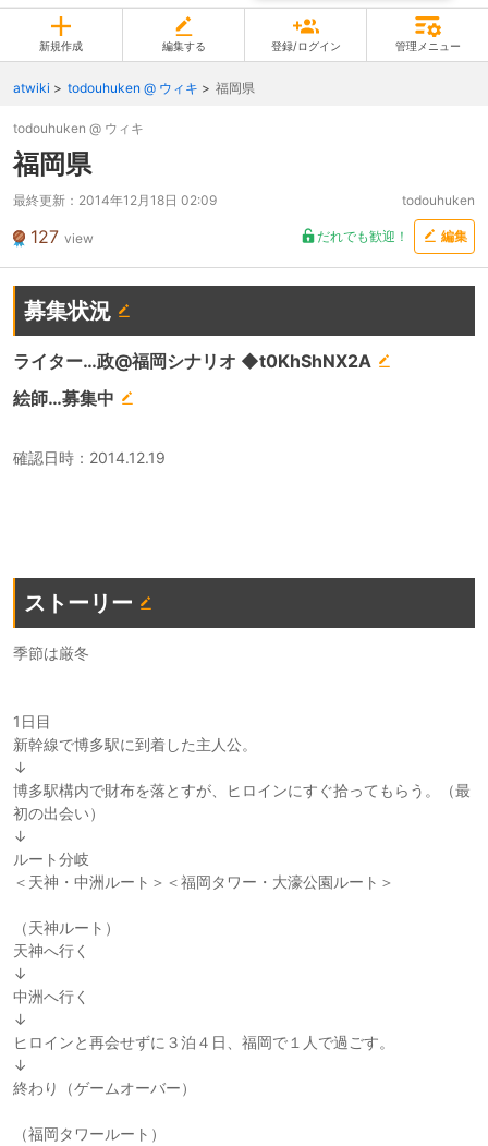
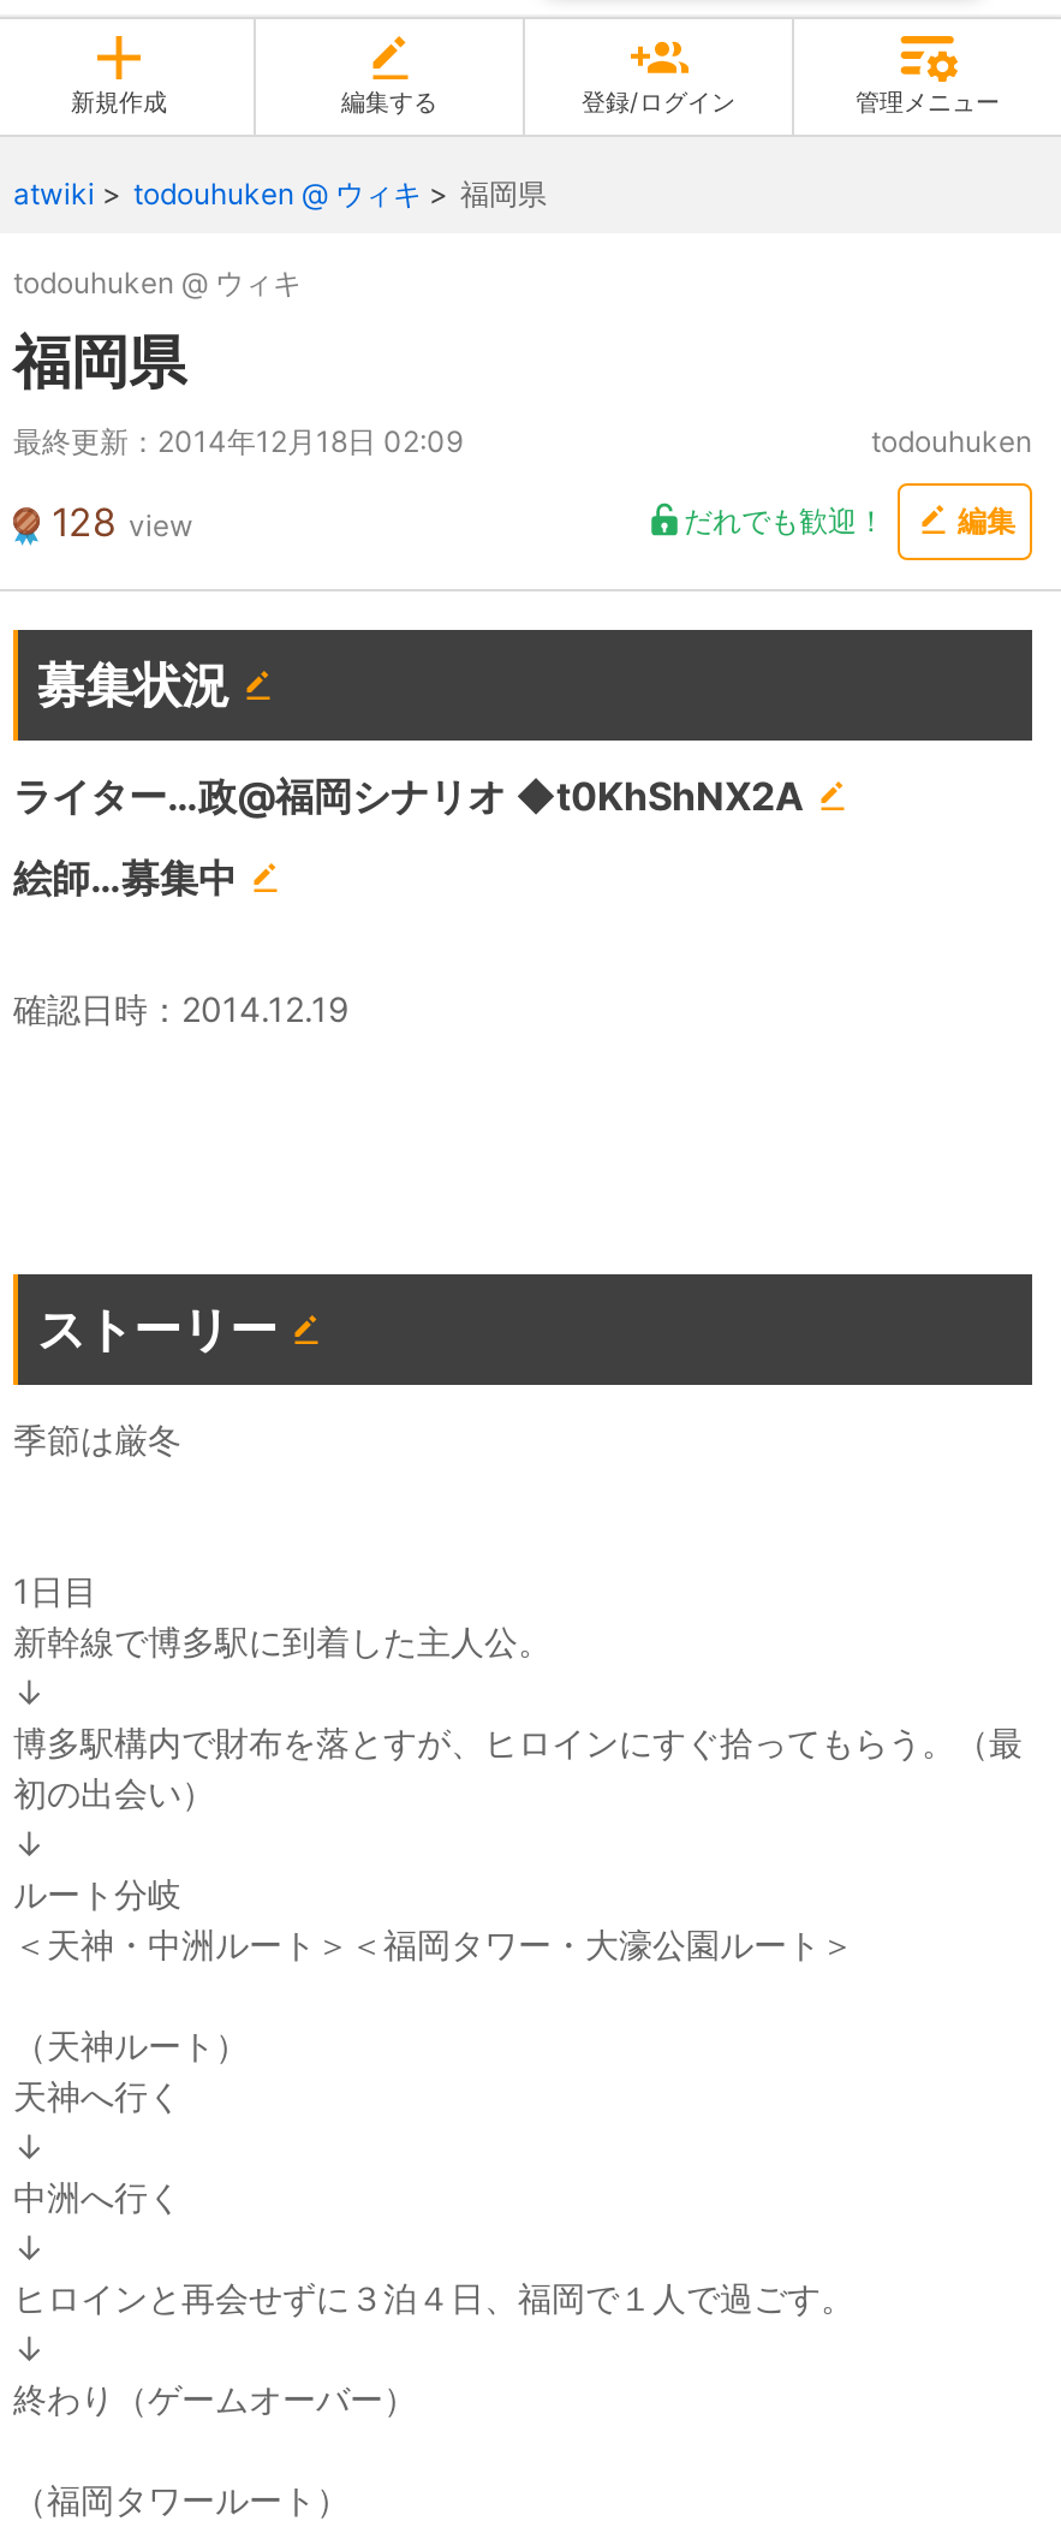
[30,226,94,248] 127 view -> [52,498,193,546] 128 view

